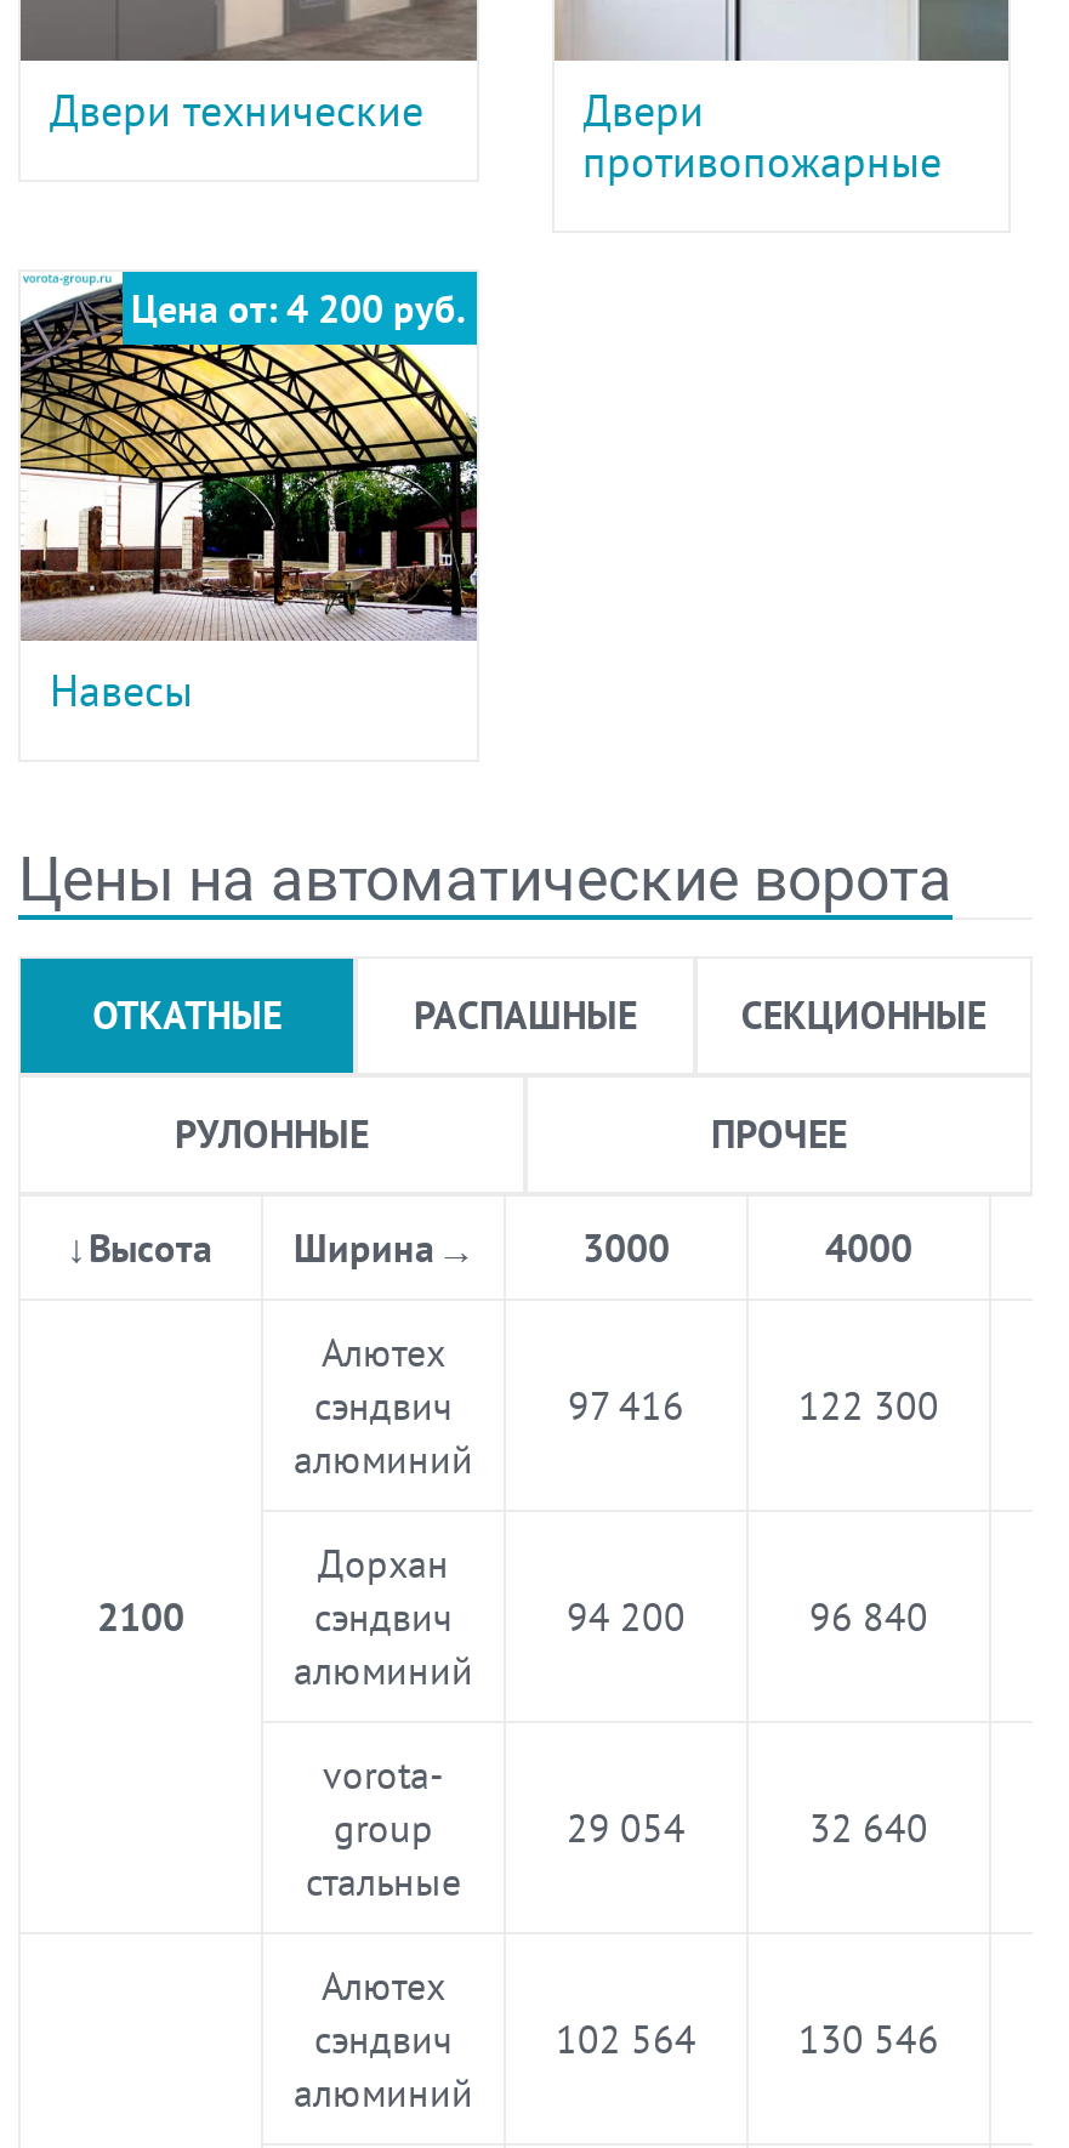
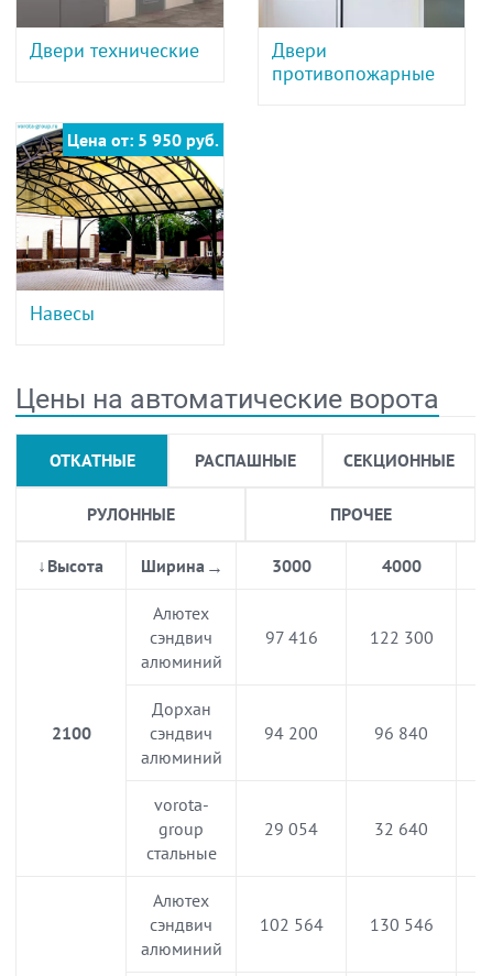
[131,284,466,333] Цена от: 4 200 руб. -> [67,129,218,151] Цена от: 5 950 руб.

